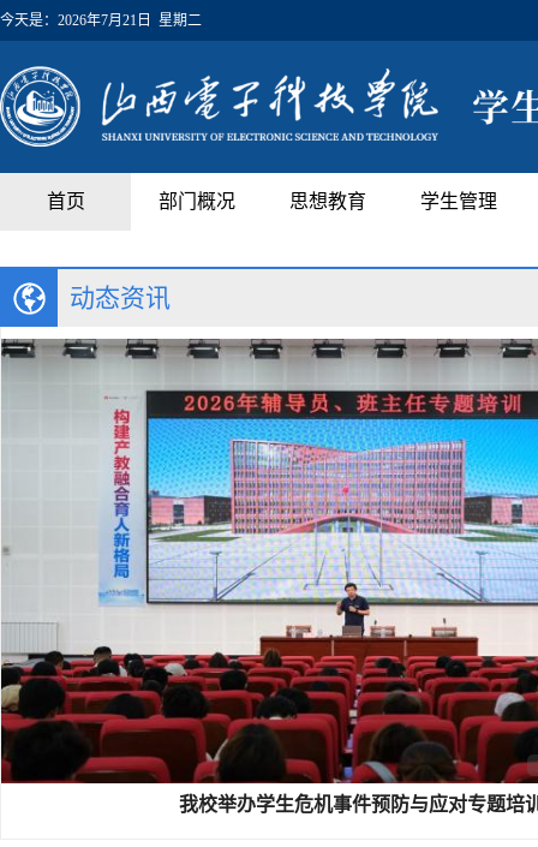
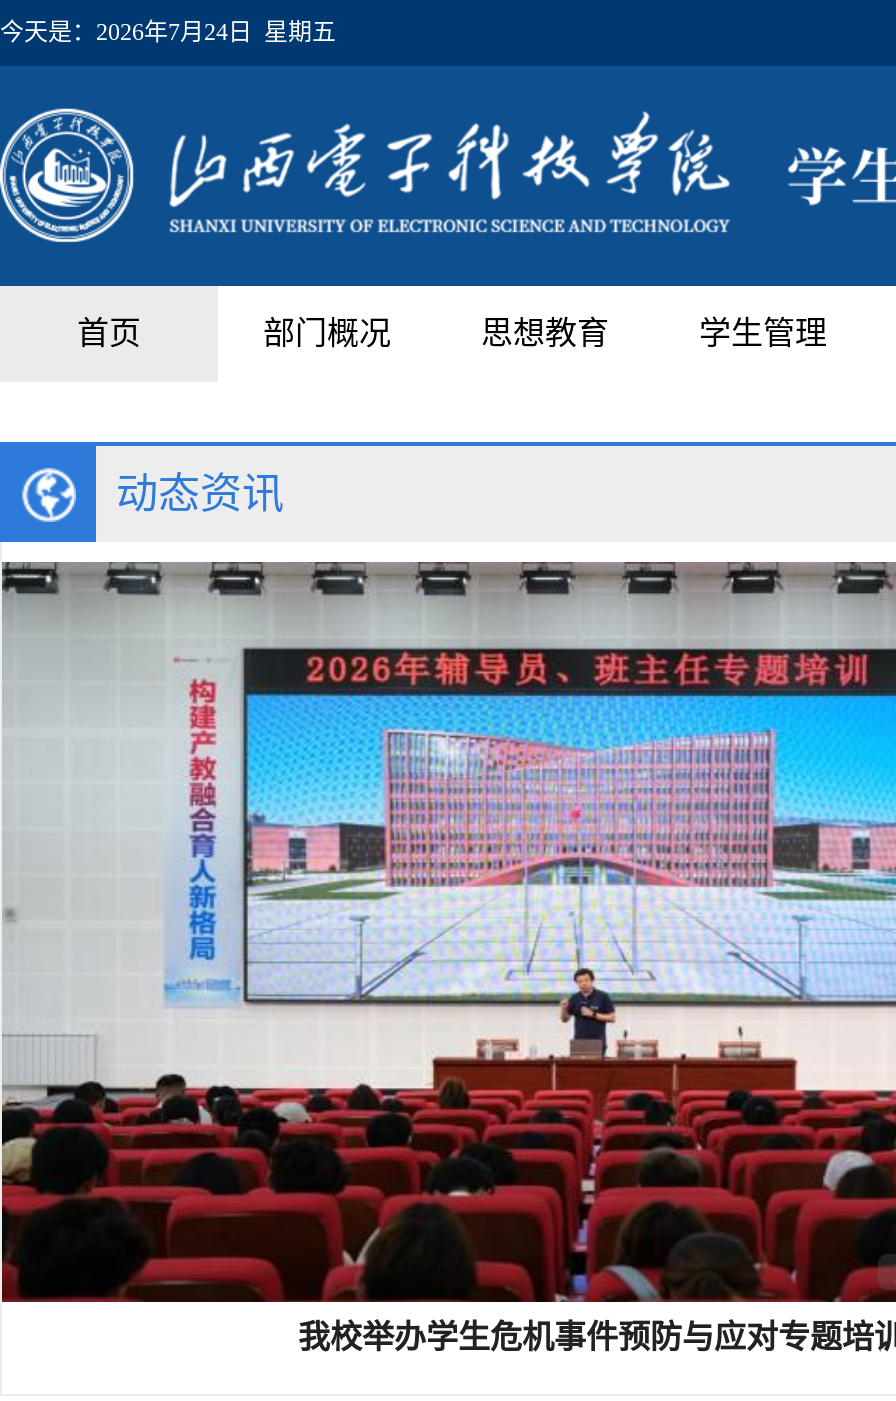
[0,12,202,29] 今天是：2026年7月21日 星期二 -> [0,18,336,46] 今天是：2026年7月24日 星期五

